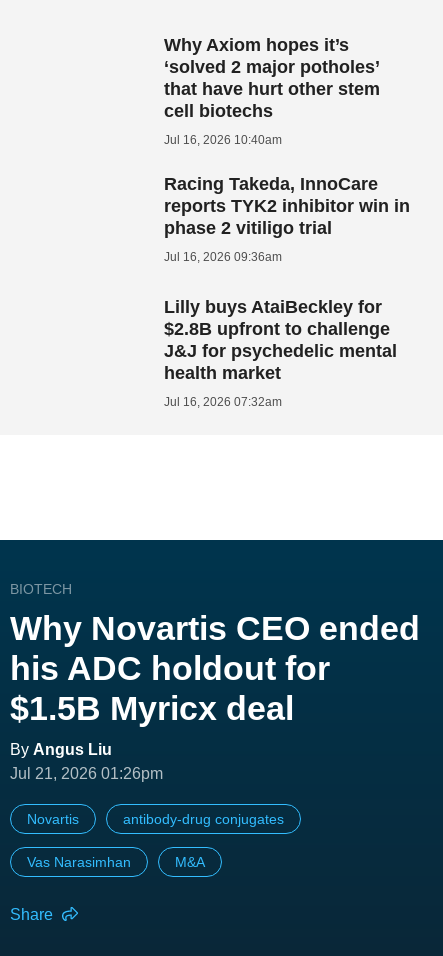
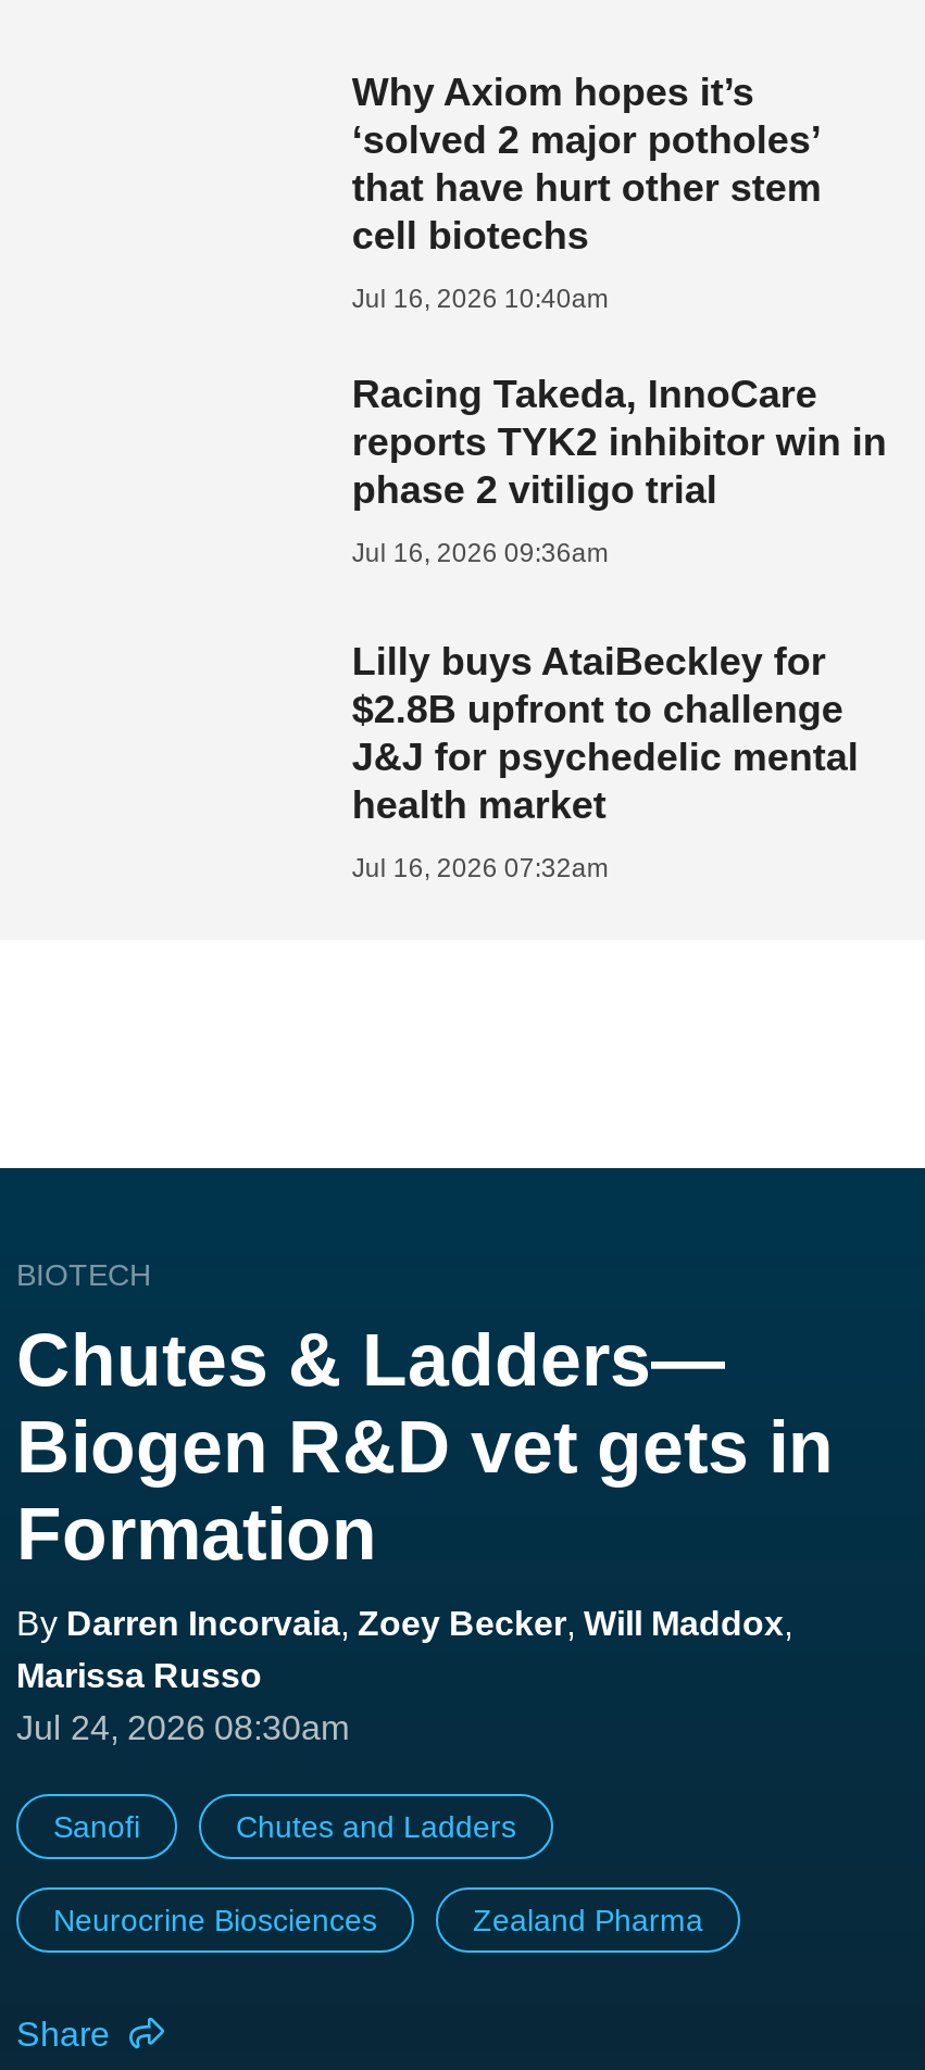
[10,609,420,782] Why Novartis CEO ended | his ADC holdout for | $1.5B Myricx deal | By Angus Liu | Jul 21, 2026 01:26pm -> [16,1317,834,1746] Chutes & Ladders— | Biogen R&D vet gets in | Formation | By Darren Incorvaia, Zoey Becker, Will Maddox, | Marissa Russo | Jul 24, 2026 08:30am
[27,811,284,827] Novartis | antibody-drug conjugates -> [53,1809,516,1843] Sanofi | Chutes and Ladders
[27,854,205,870] Vas Narasimhan | M&A -> [53,1902,703,1937] Neurocrine Biosciences | Zealand Pharma

